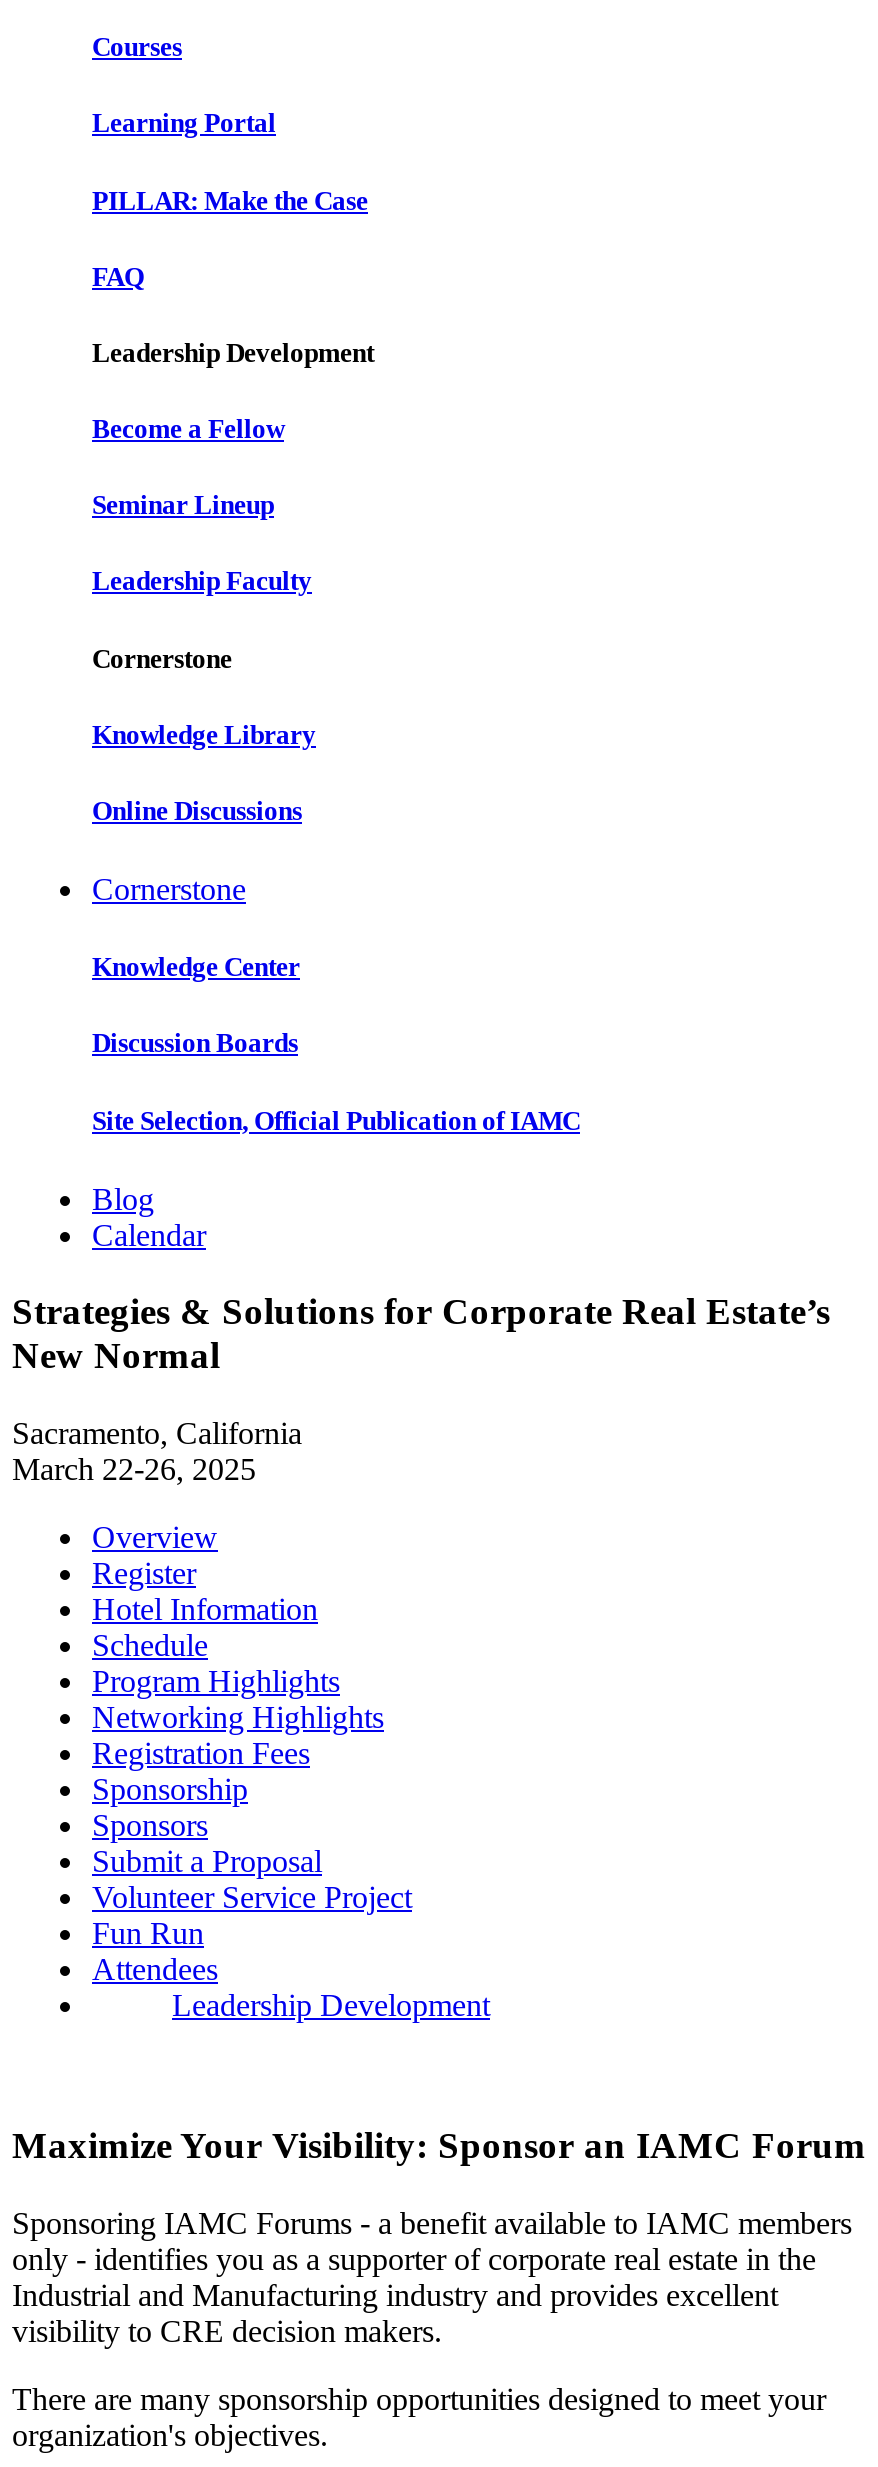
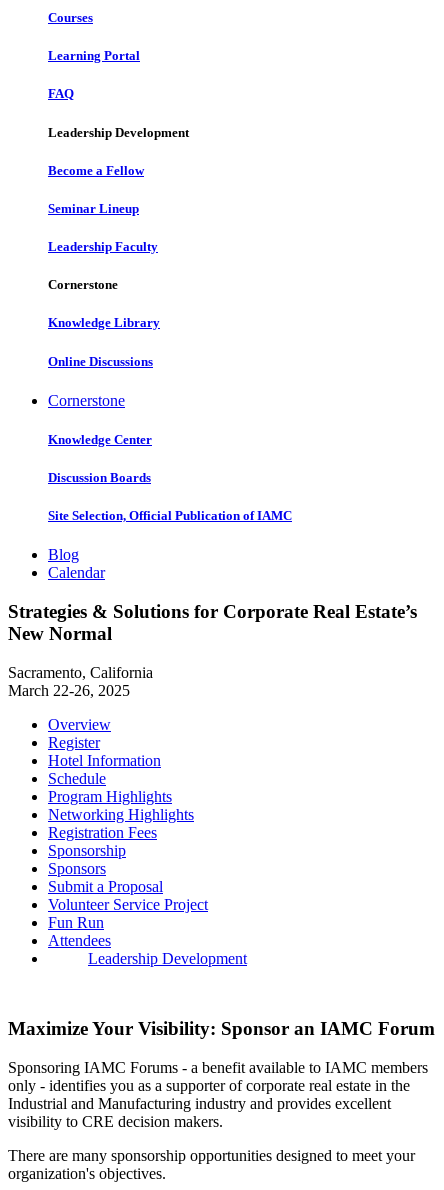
[92,185,368,215] PILLAR: Make the Case -> none

